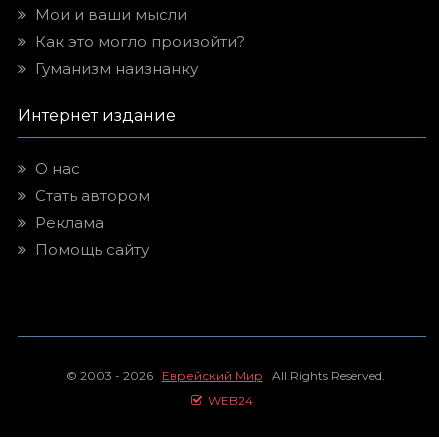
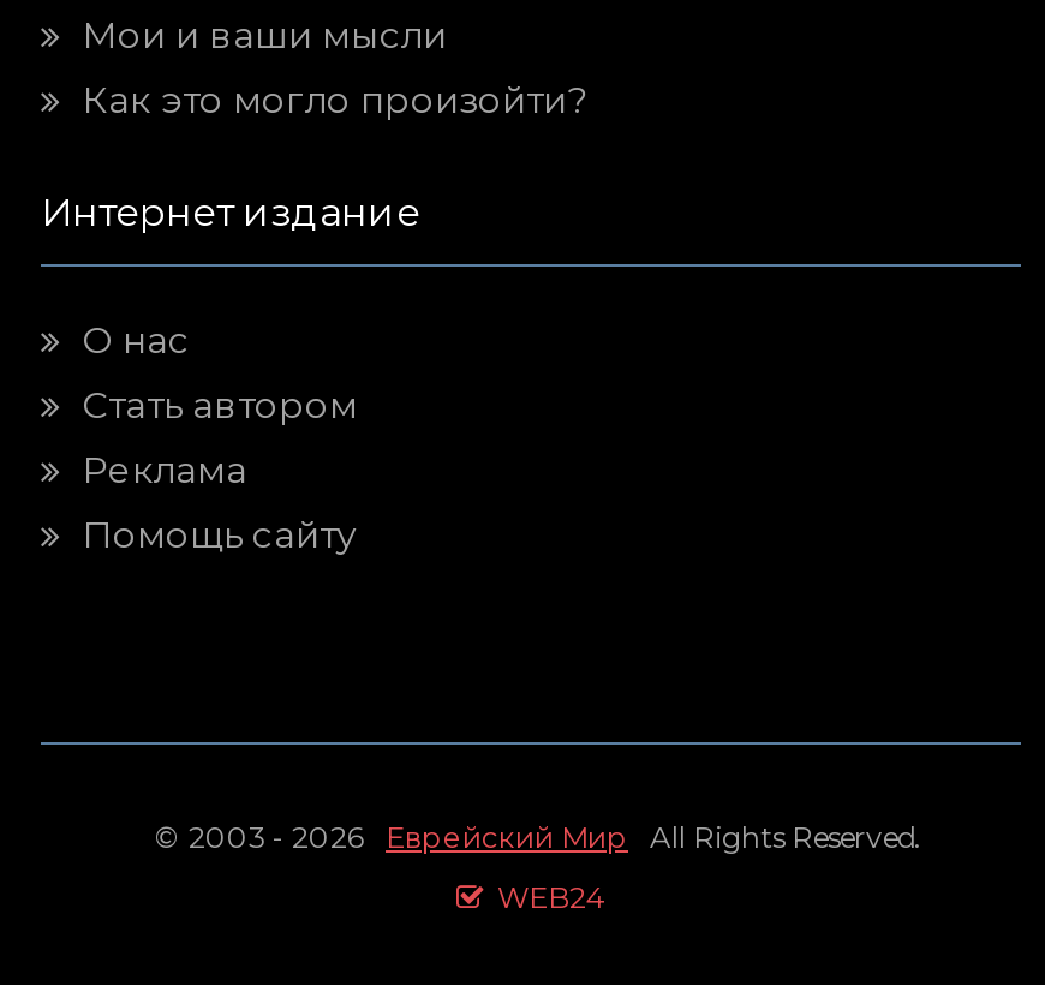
[35,58,198,77] Гуманизм наизнанку -> none

